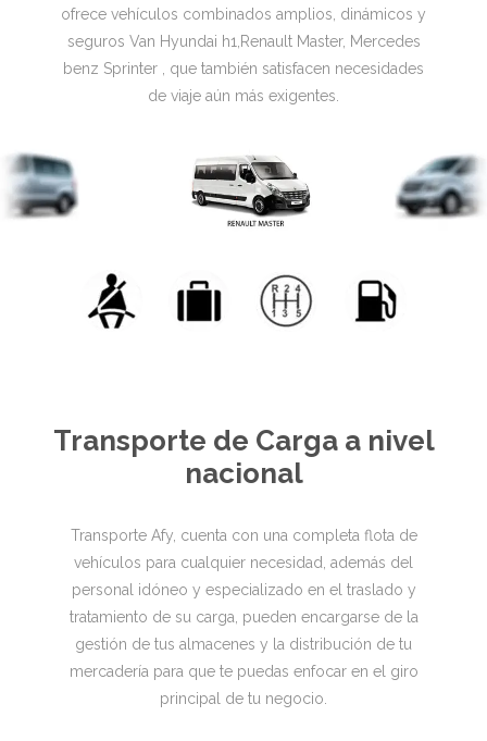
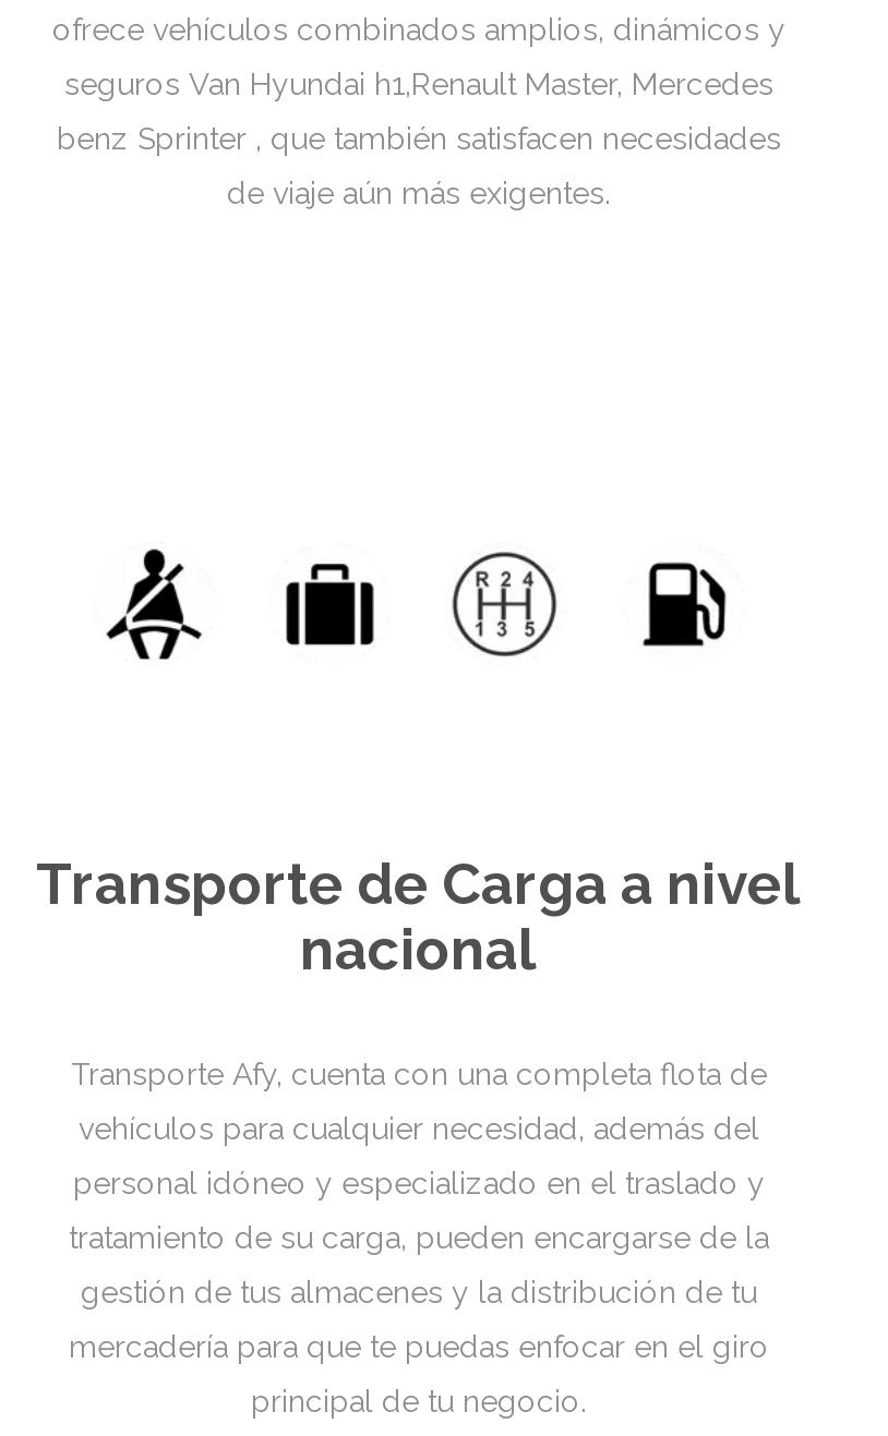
[9,152,78,219] [image] -> none
[190,156,311,227] [image] -> none
[396,155,480,219] [image] -> none

